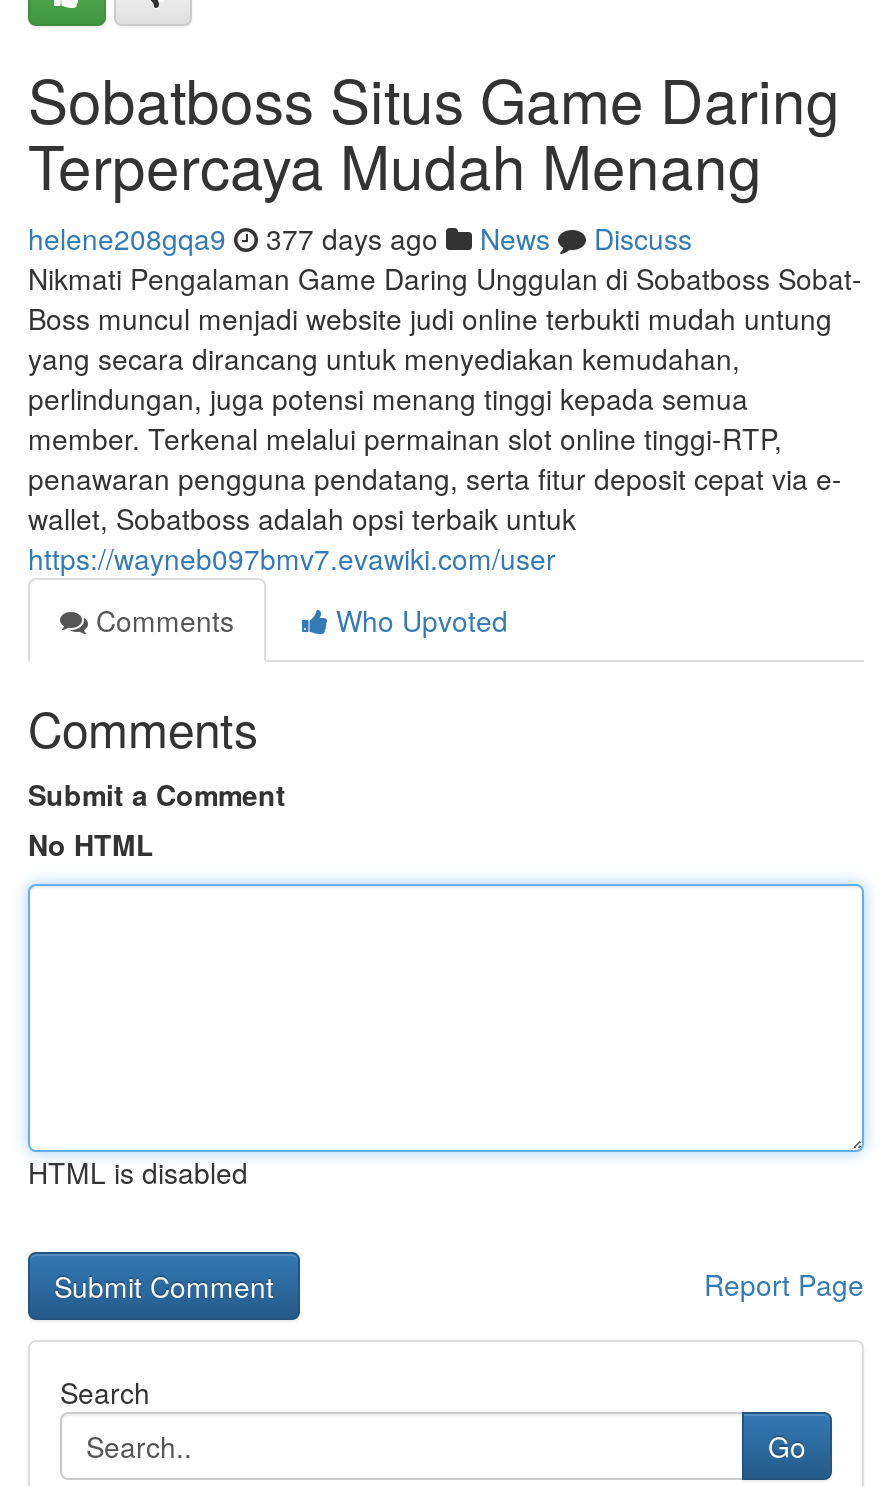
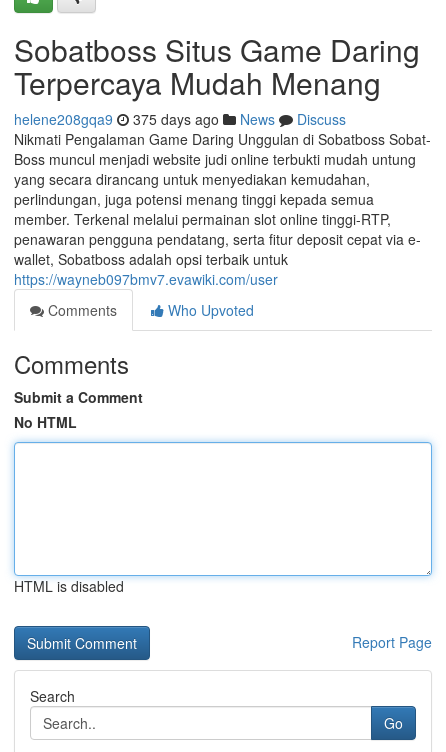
[28,218,692,258] helene208gqa9 377 days ago News Discuss -> [14,109,346,129] helene208gqa9 375 days ago News Discuss

